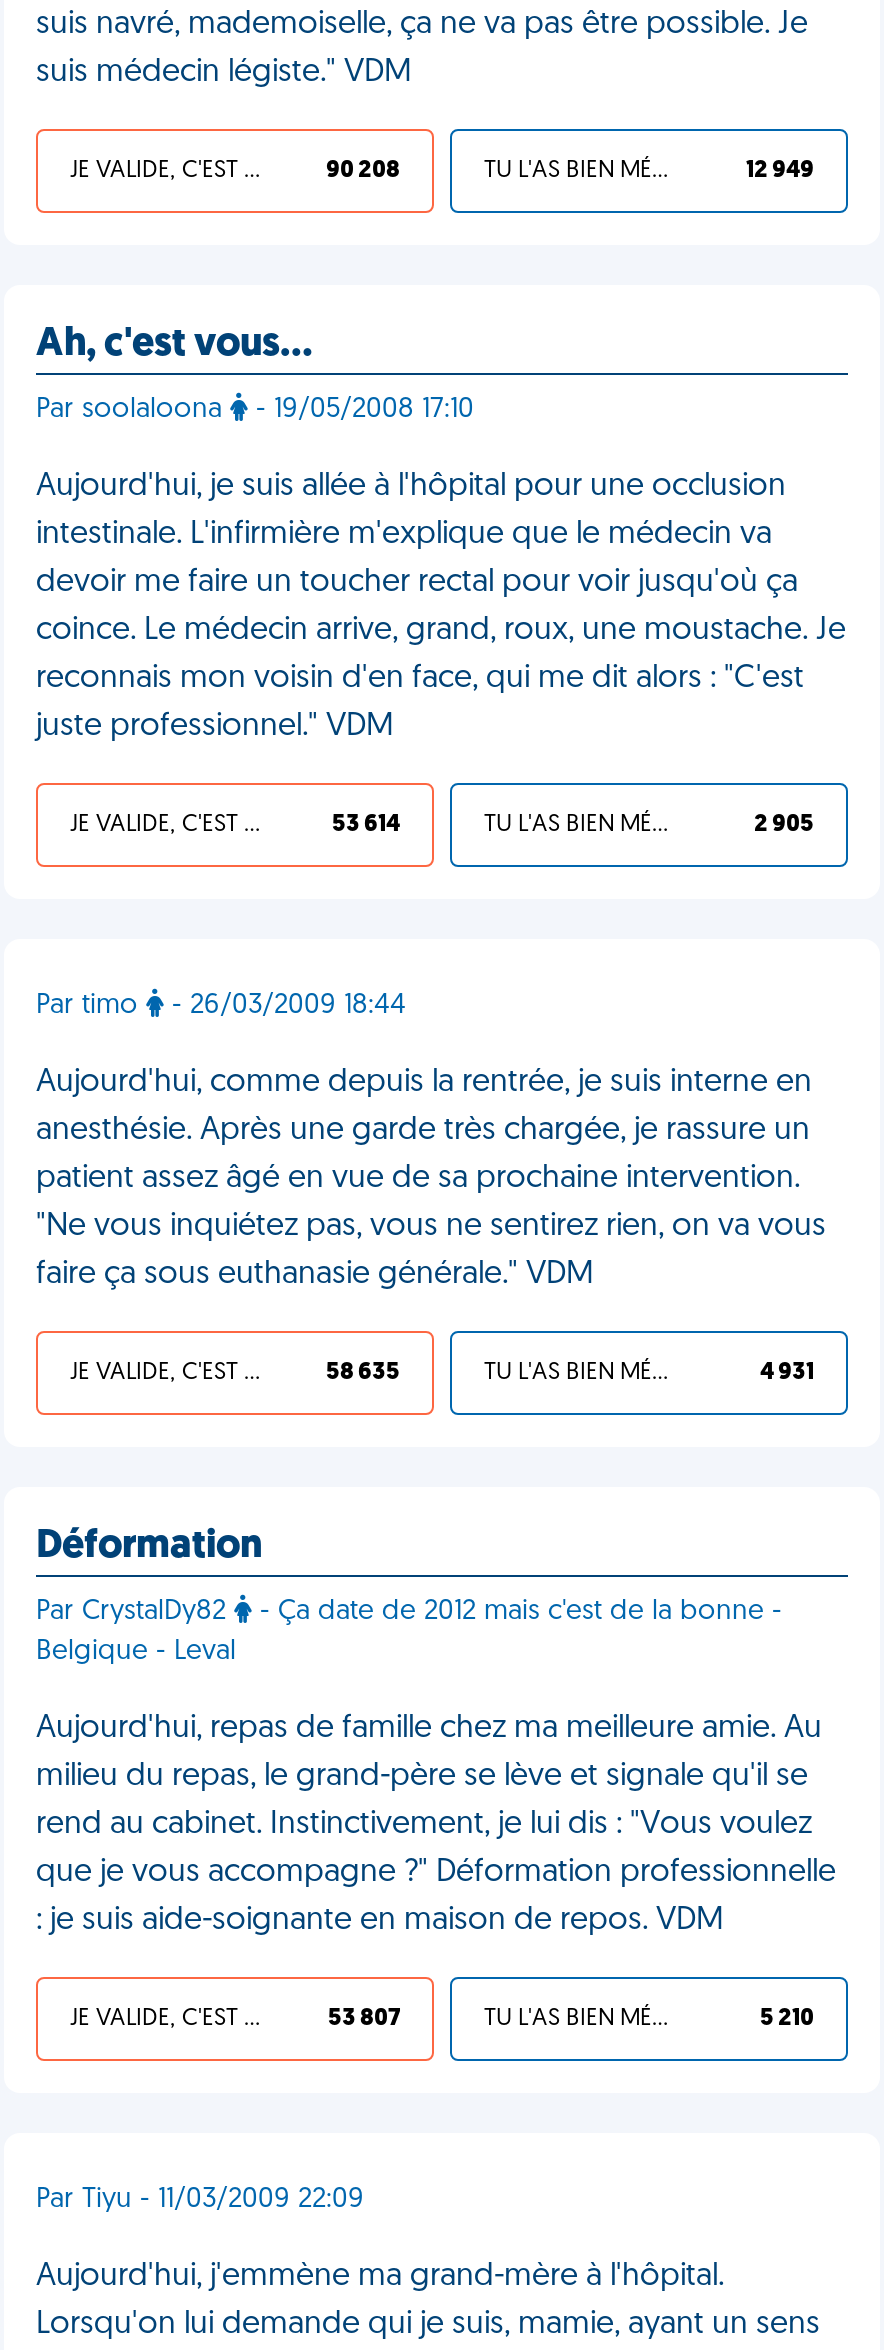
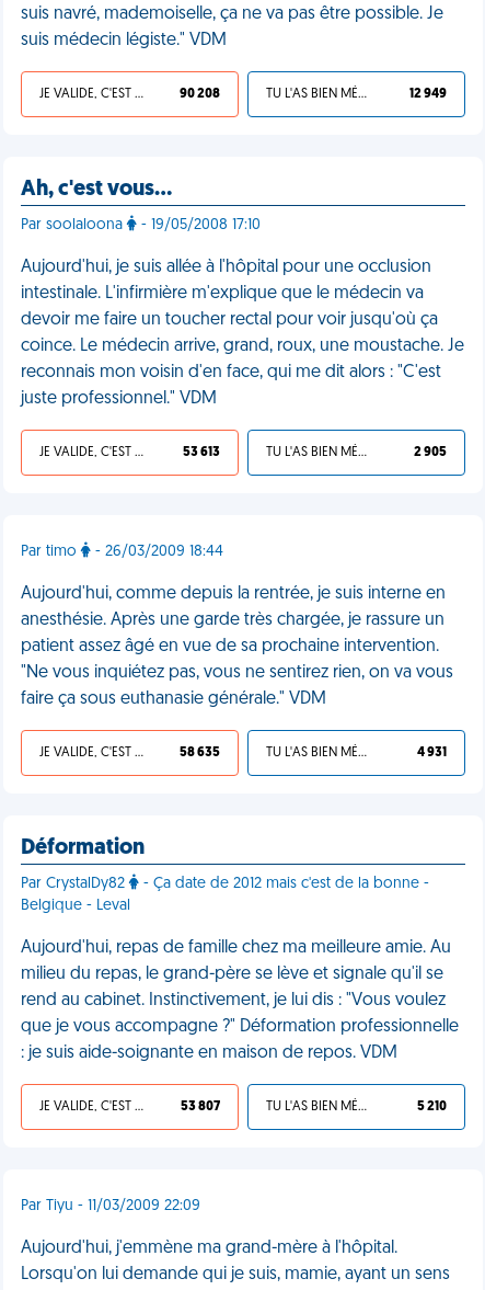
[332,813,400,837] 53 614 -> [183,446,220,459] 53 613

